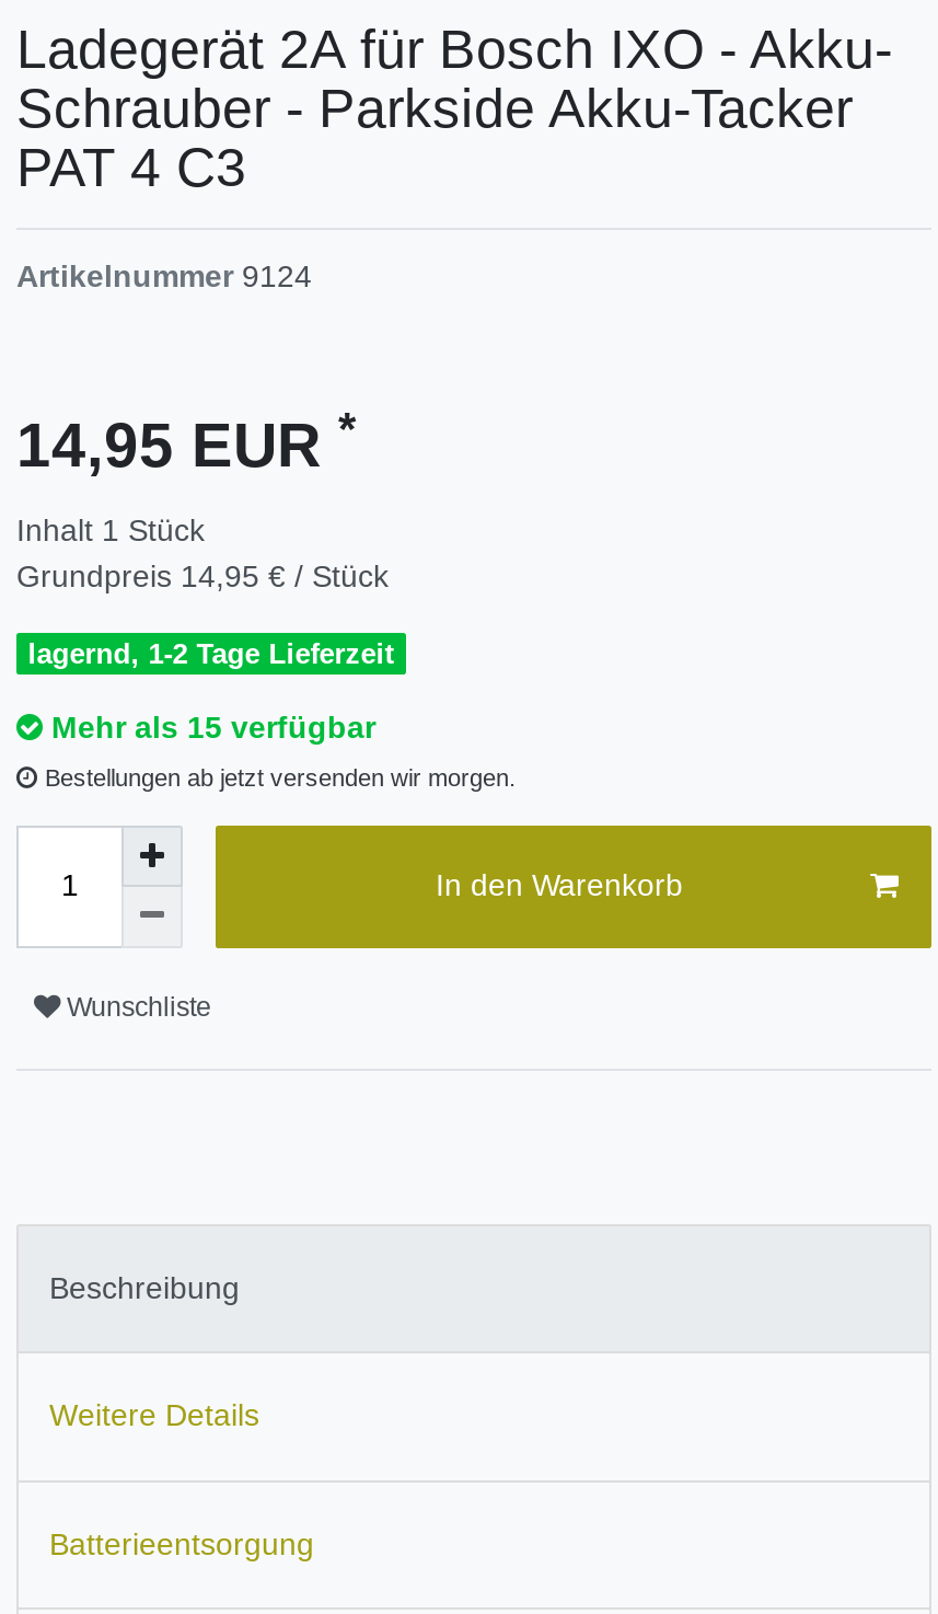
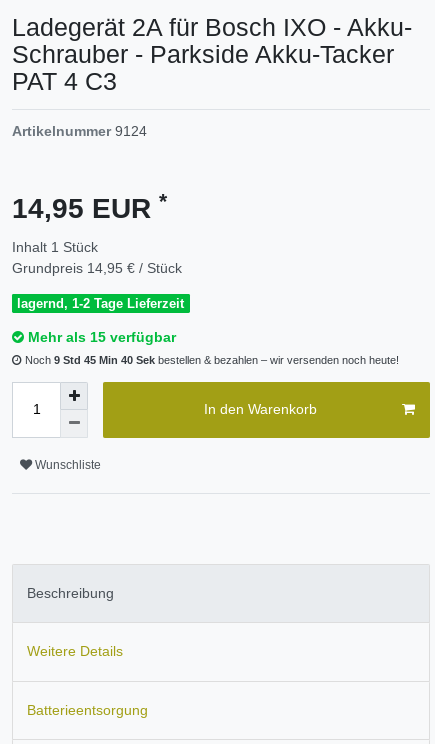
[38,764,516,790] Bestellungen ab jetzt versenden wir morgen. -> [22,354,399,366] Noch 9 Std 45 Min 40 Sek bestellen & bezahlen – wir versenden noch heute!

